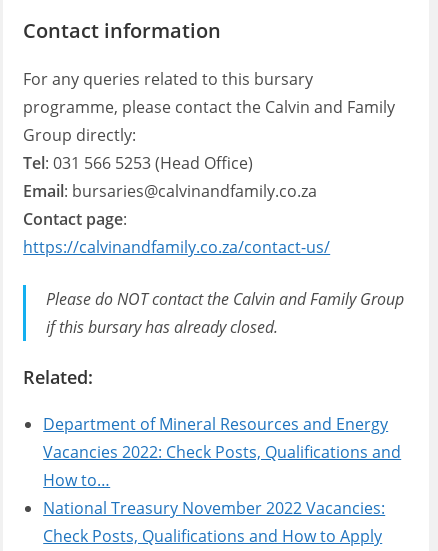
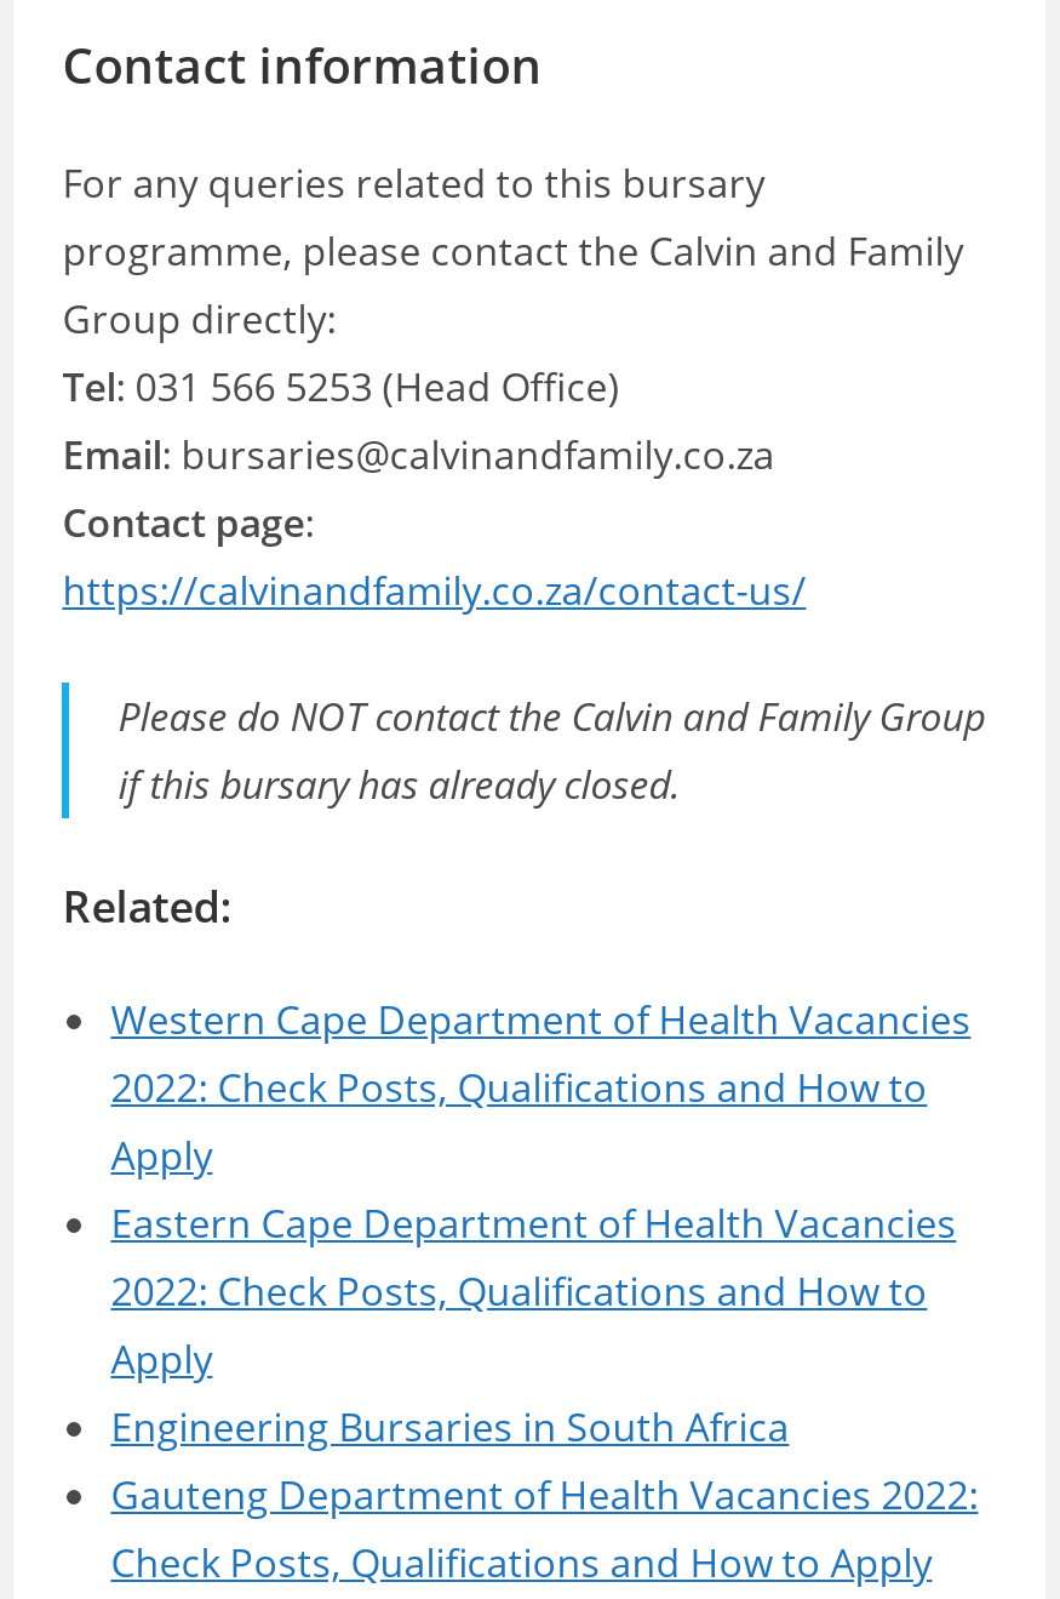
[43,413,401,519] Department of Mineral Resources and Energy | Vacancies 2022: Check Posts, Qualifications and | How to… | National Treasury November 2022 Vacancies: -> [111,993,978,1521] Western Cape Department of Health Vacancies | 2022: Check Posts, Qualifications and How to | Apply | Eastern Cape Department of Health Vacancies | 2022: Check Posts, Qualifications and How to | Apply | Engineering Bursaries in South Africa | Gauteng Department of Health Vacancies 2022:

